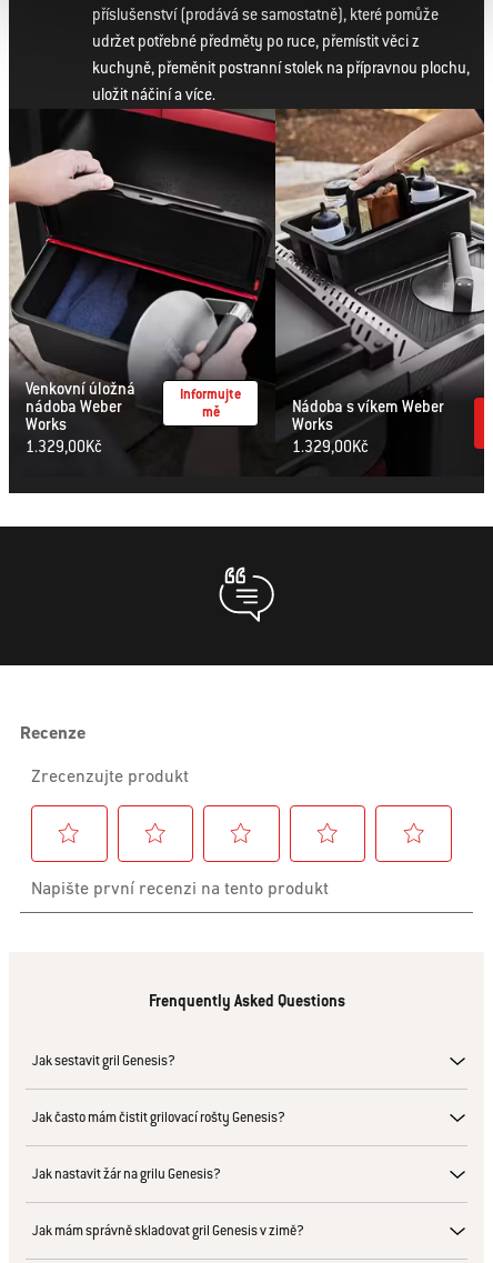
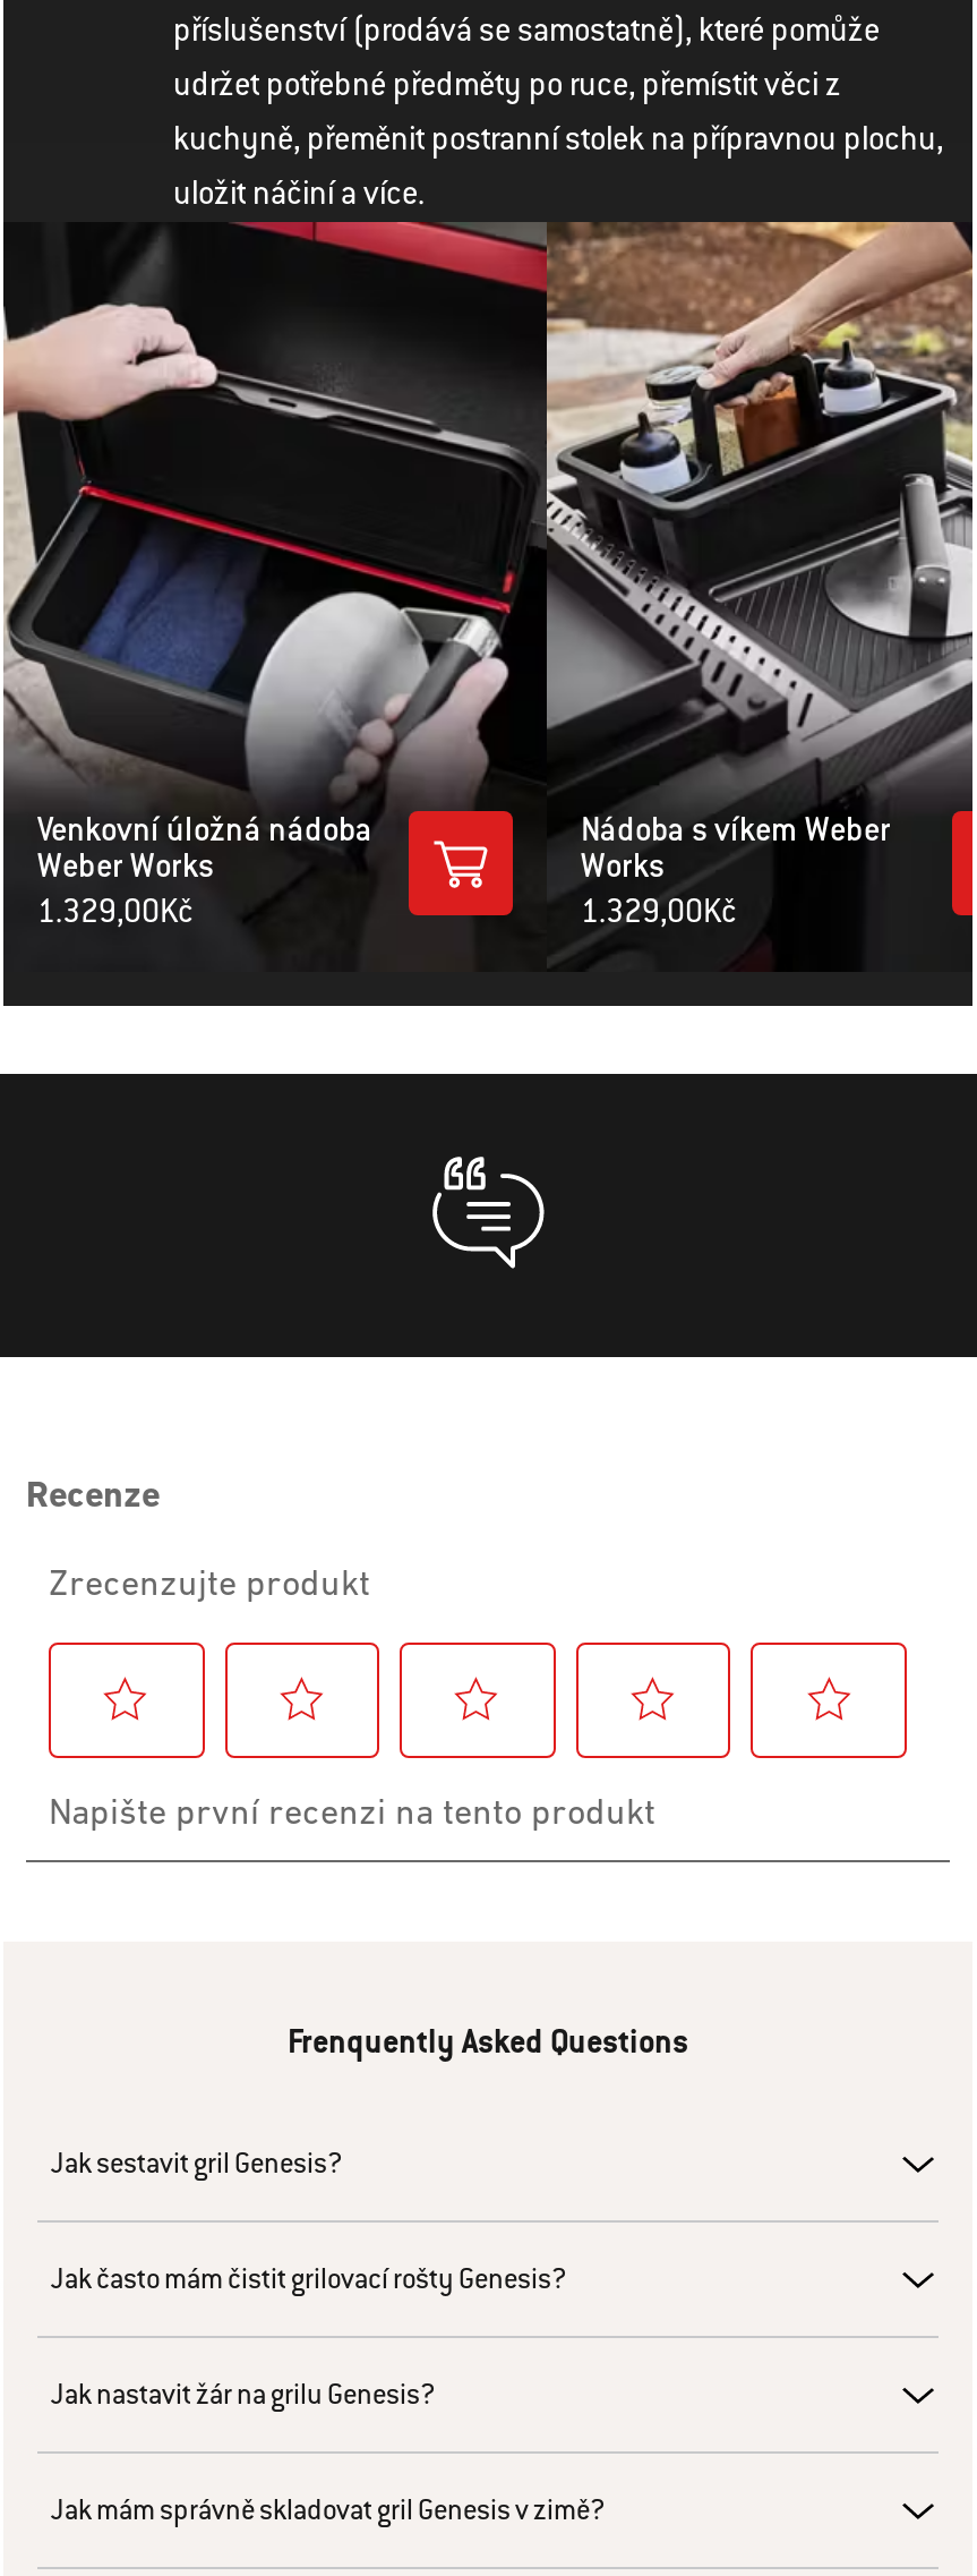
[180,386,241,421] Informujte | mě -> none
[208,382,259,449] [image] -> [406,813,515,918] [image]

